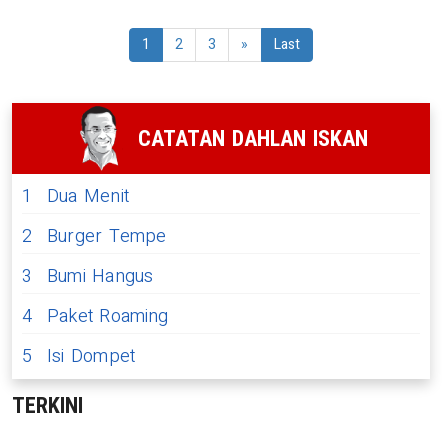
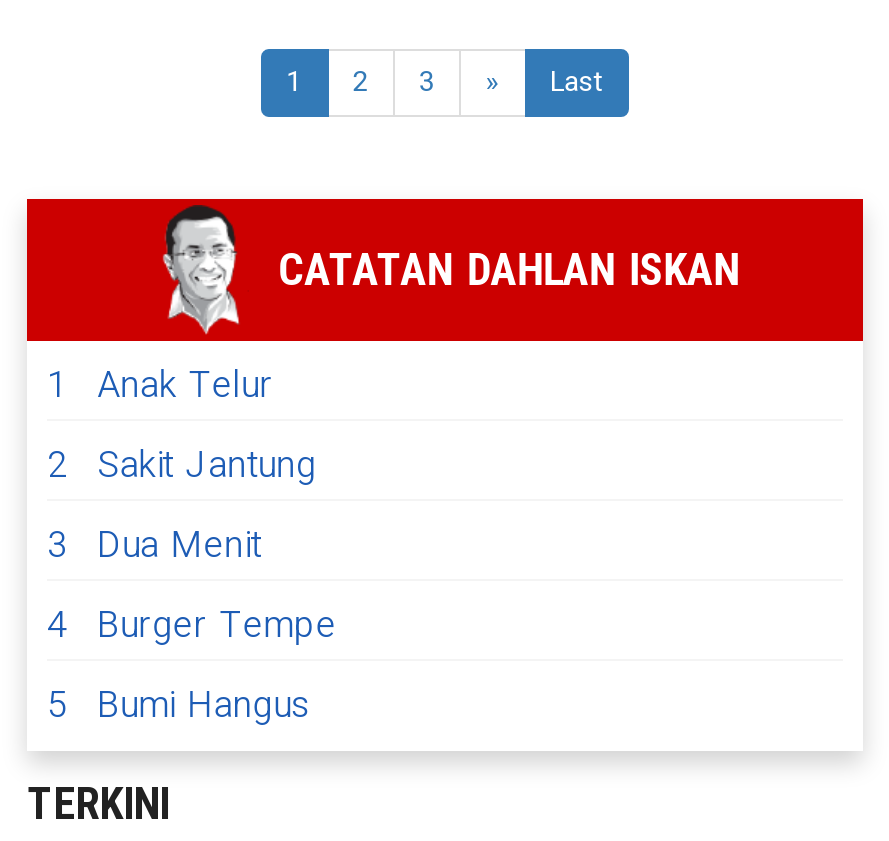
[22,183,129,210] 1 Dua Menit -> [47,359,273,413] 1 Anak Telur
[22,223,166,250] 2 Burger Tempe -> [47,439,316,493] 2 Sakit Jantung
[22,263,153,290] 3 Bumi Hangus -> [47,519,261,573] 3 Dua Menit
[22,303,169,330] 4 Paket Roaming -> [47,599,336,653] 4 Burger Tempe
[22,343,135,370] 5 Isi Dompet -> [47,679,310,733] 5 Bumi Hangus

